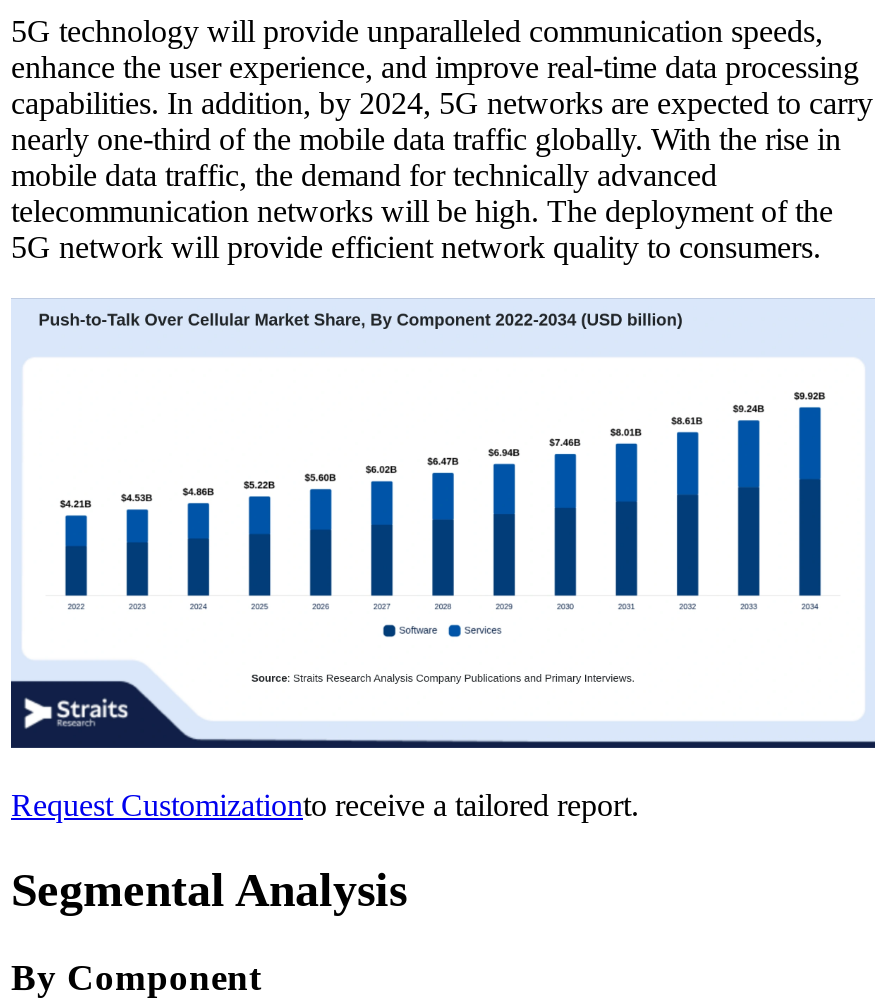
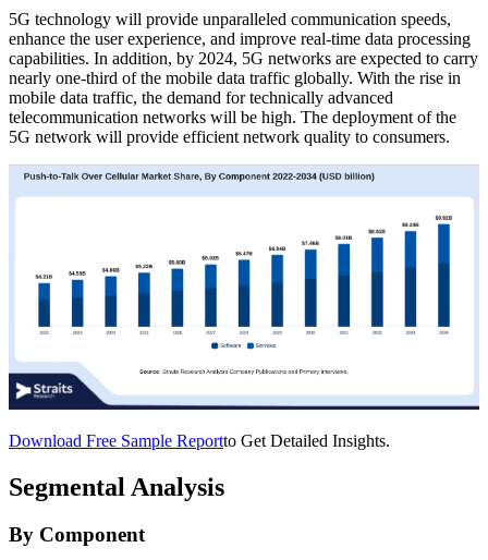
[11,787,639,821] Request Customizationto receive a tailored report. -> [9,431,390,450] Download Free Sample Reportto Get Detailed Insights.

